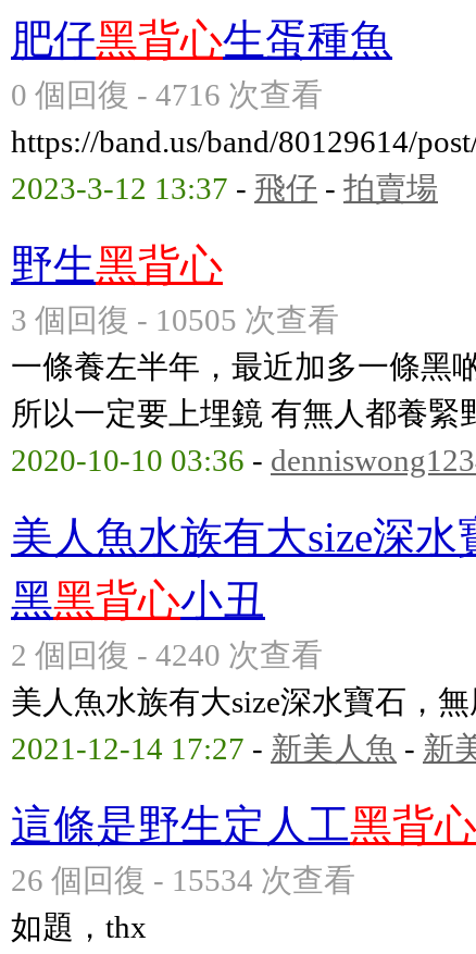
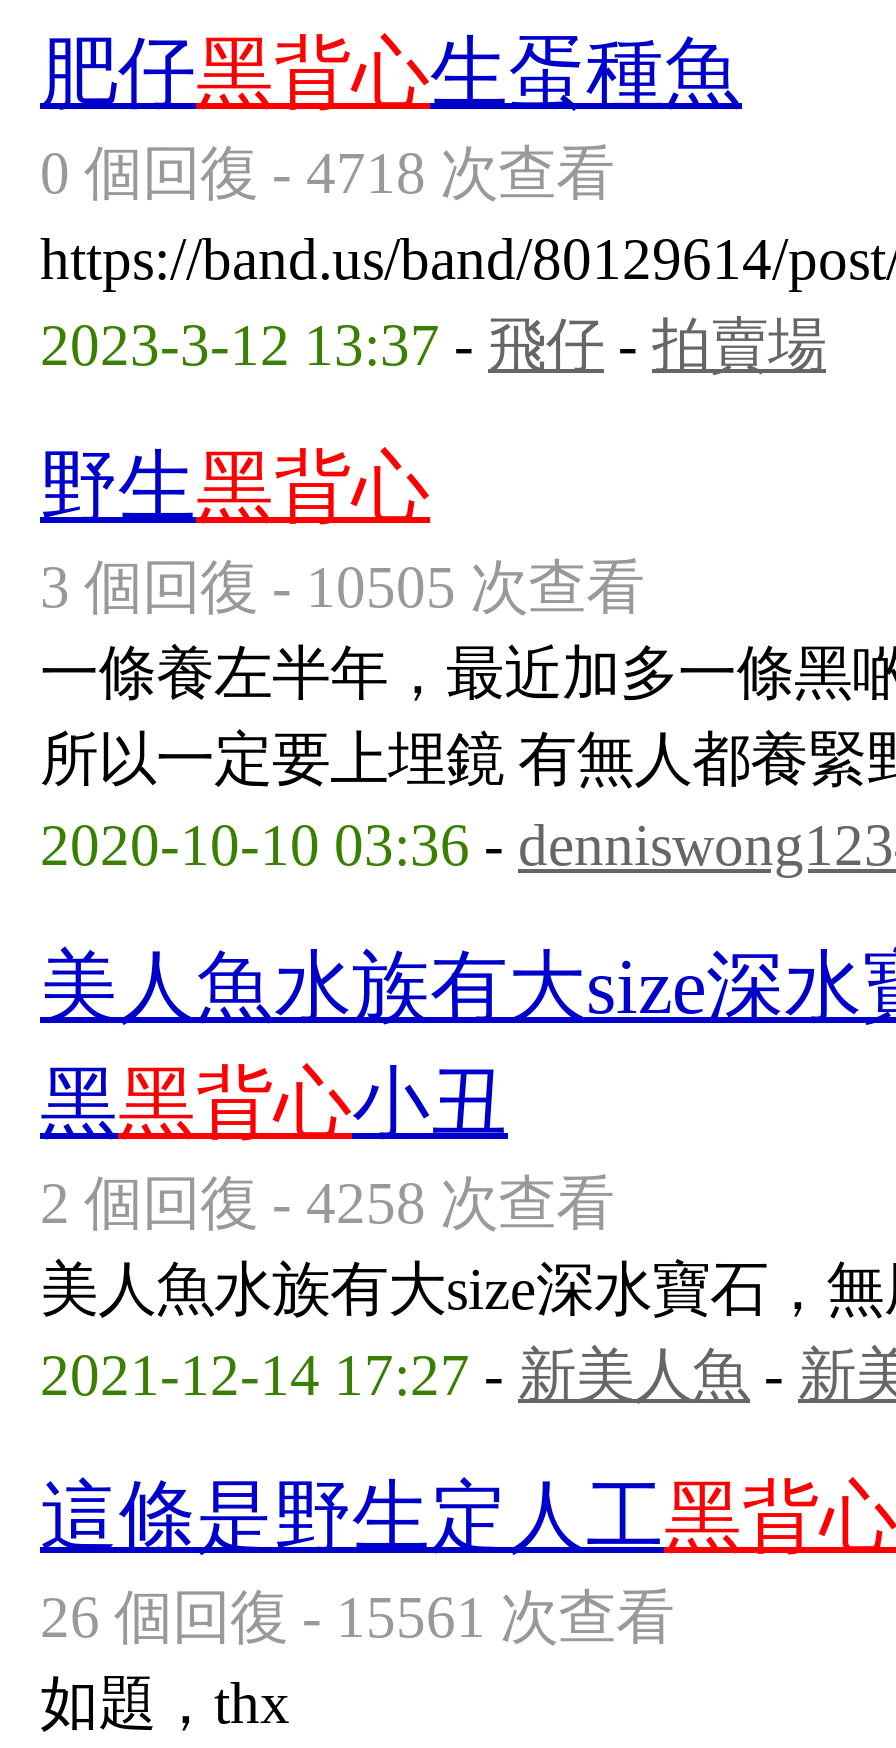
[11,77,323,112] 0 個回復 - 4716 次查看 -> [40,141,614,205] 0 個回復 - 4718 次查看
[11,637,323,672] 2 個回復 - 4240 次查看 -> [40,1171,614,1235] 2 個回復 - 4258 次查看
[11,863,355,897] 26 個回復 - 15534 次查看 -> [40,1585,674,1649] 26 個回復 - 15561 次查看

